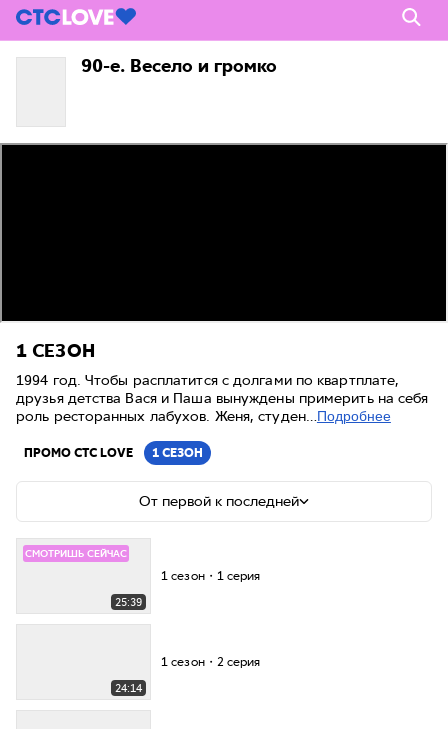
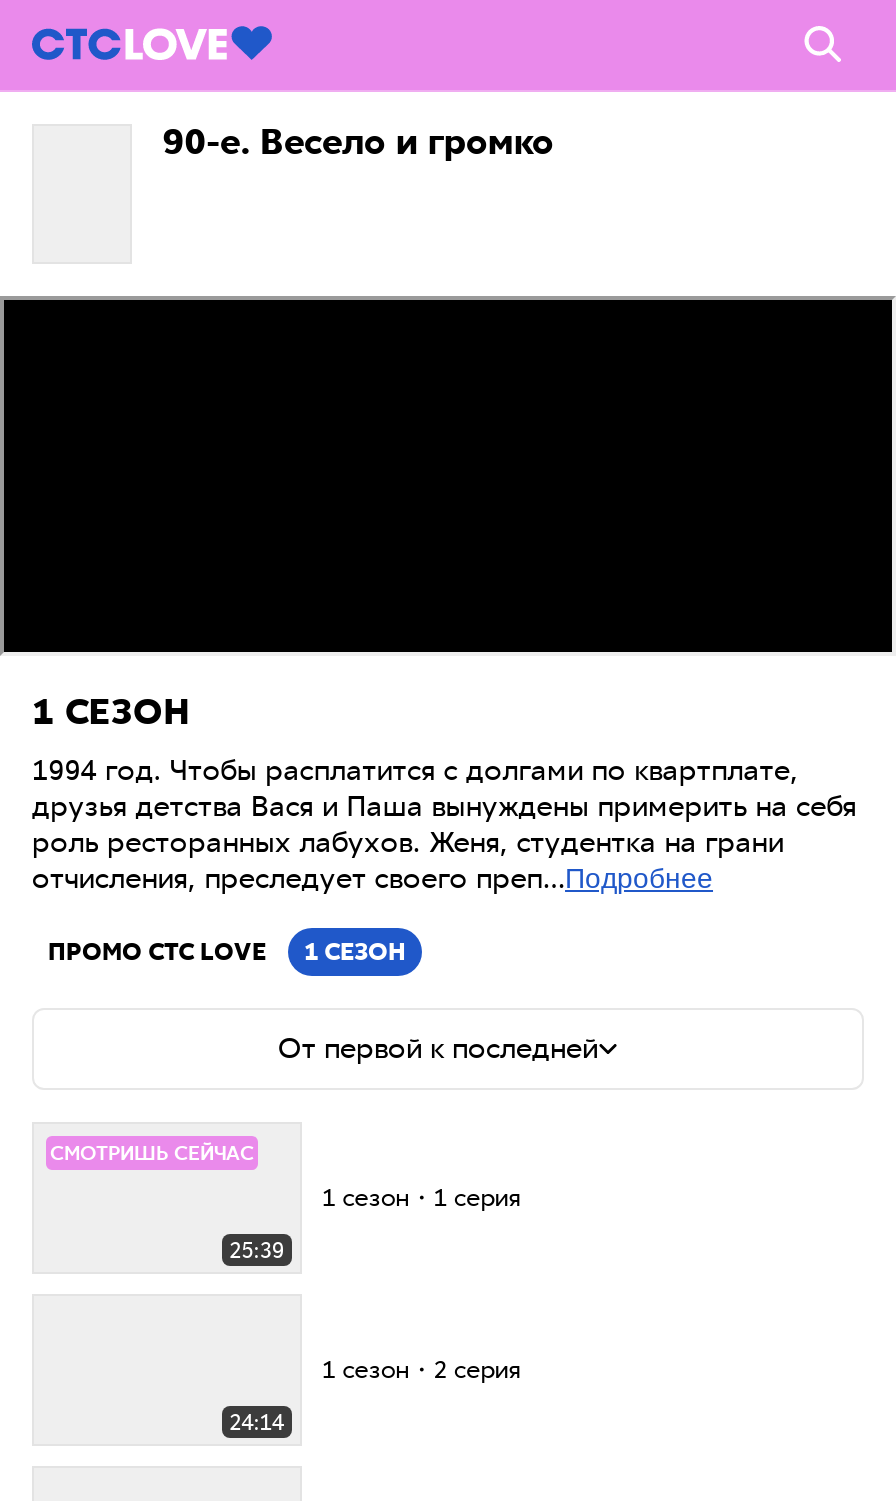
[16,407,391,425] роль ресторанных лабухов. Женя, студен…Подробнее -> [32,824,784,896] роль ресторанных лабухов. Женя, студентка на грани | отчисления, преследует своего преп…Подробнее

